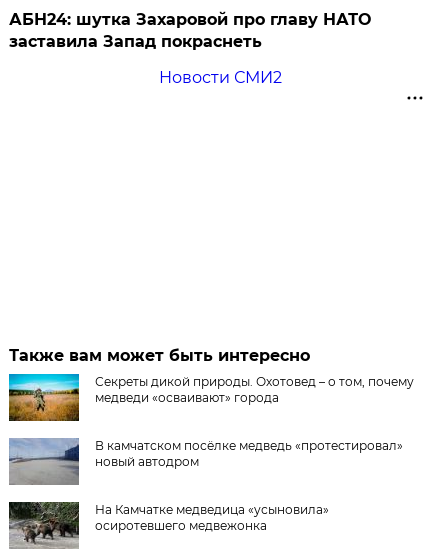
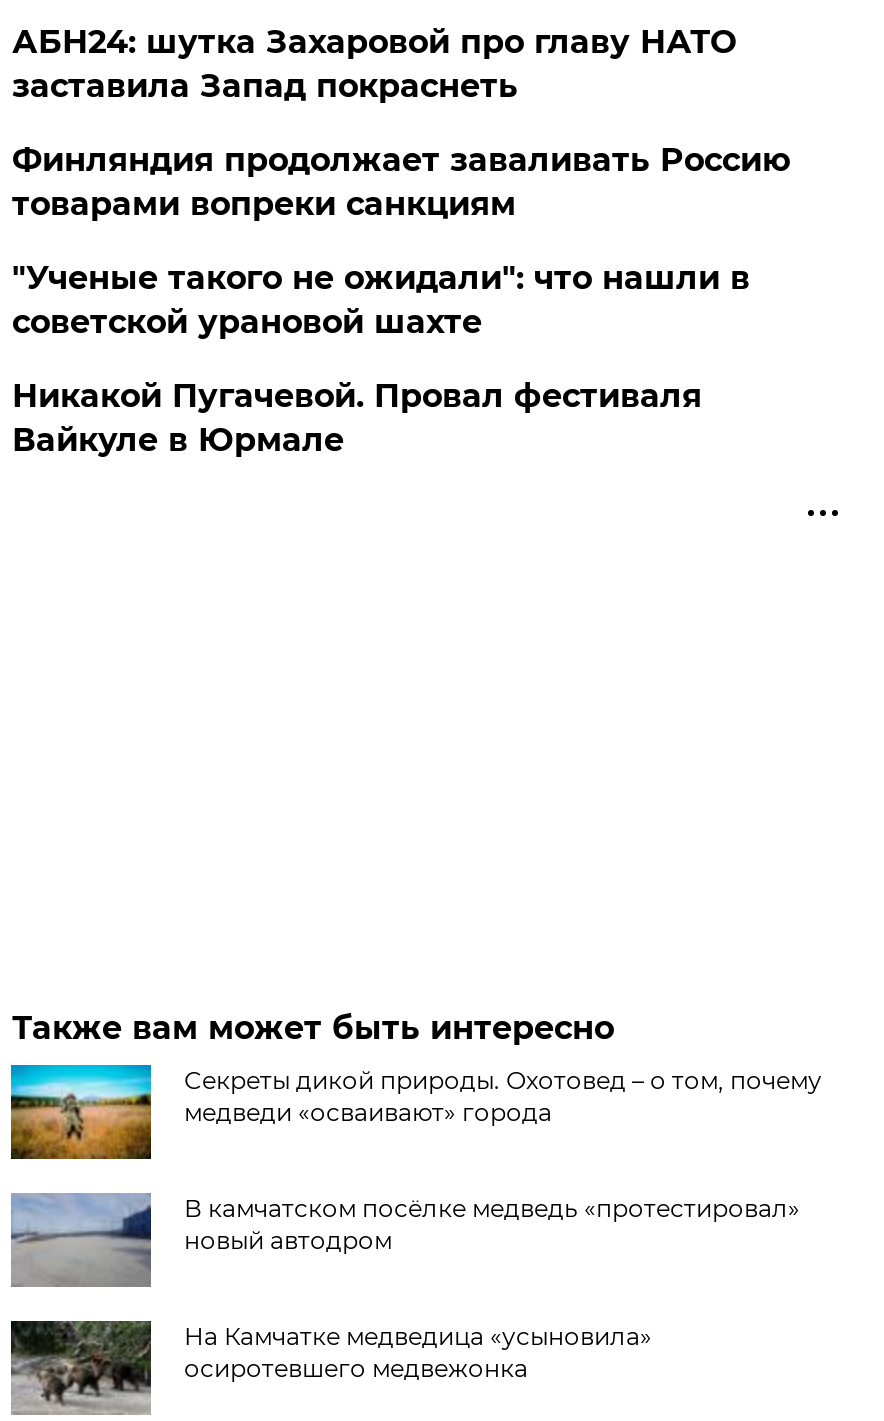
[159,68,282,87] Новости СМИ2 -> [12,142,790,460] Финляндия продолжает заваливать Россию | товарами вопреки санкциям | "Ученые такого не ожидали": что нашли в | советской урановой шахте | Никакой Пугачевой. Провал фестиваля | Вайкуле в Юрмале

